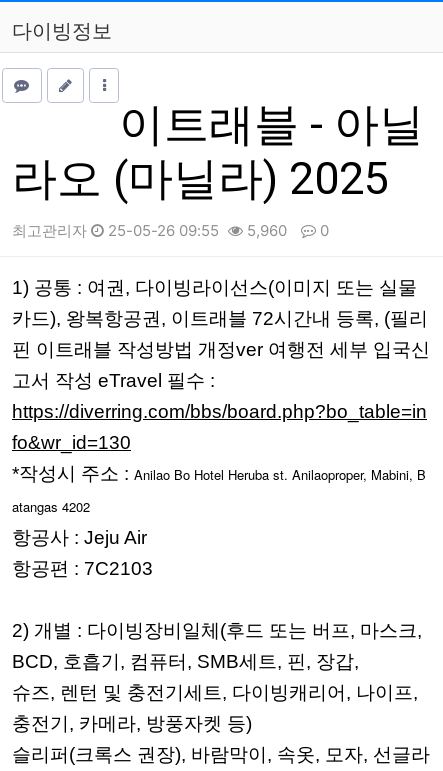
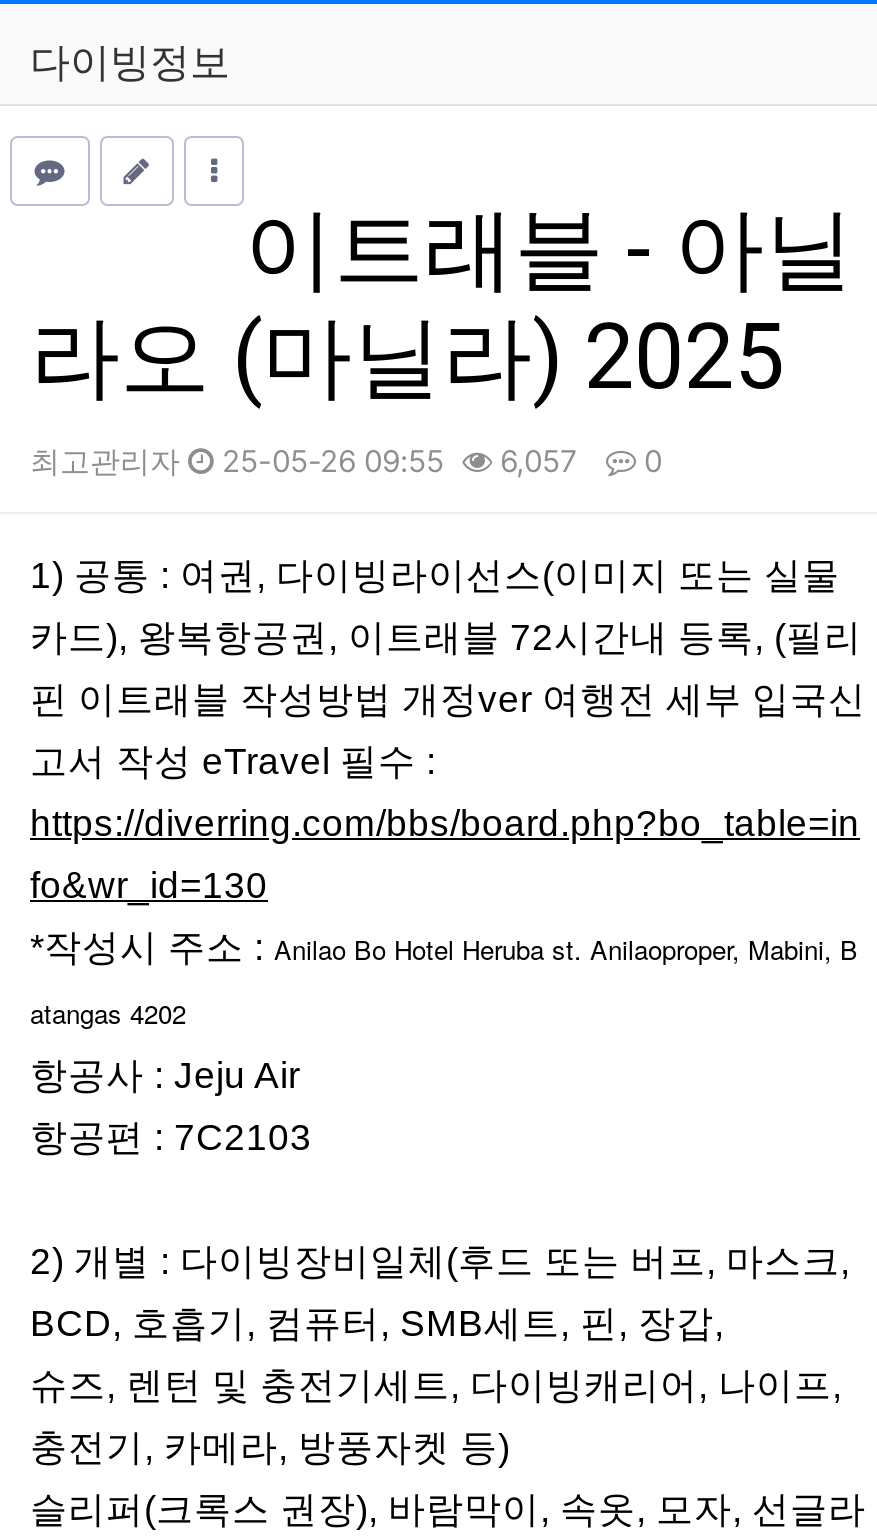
[12,221,329,240] 최고관리자 25-05-26 09:55 5,960 0 -> [30,442,662,480] 최고관리자 25-05-26 09:55 6,057 0

